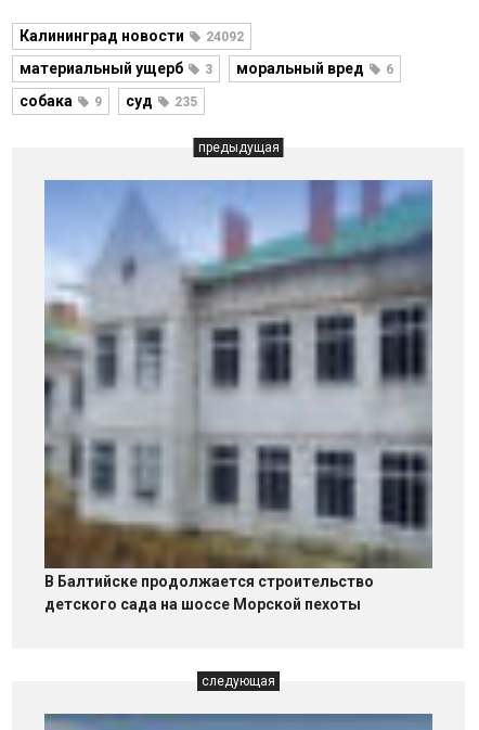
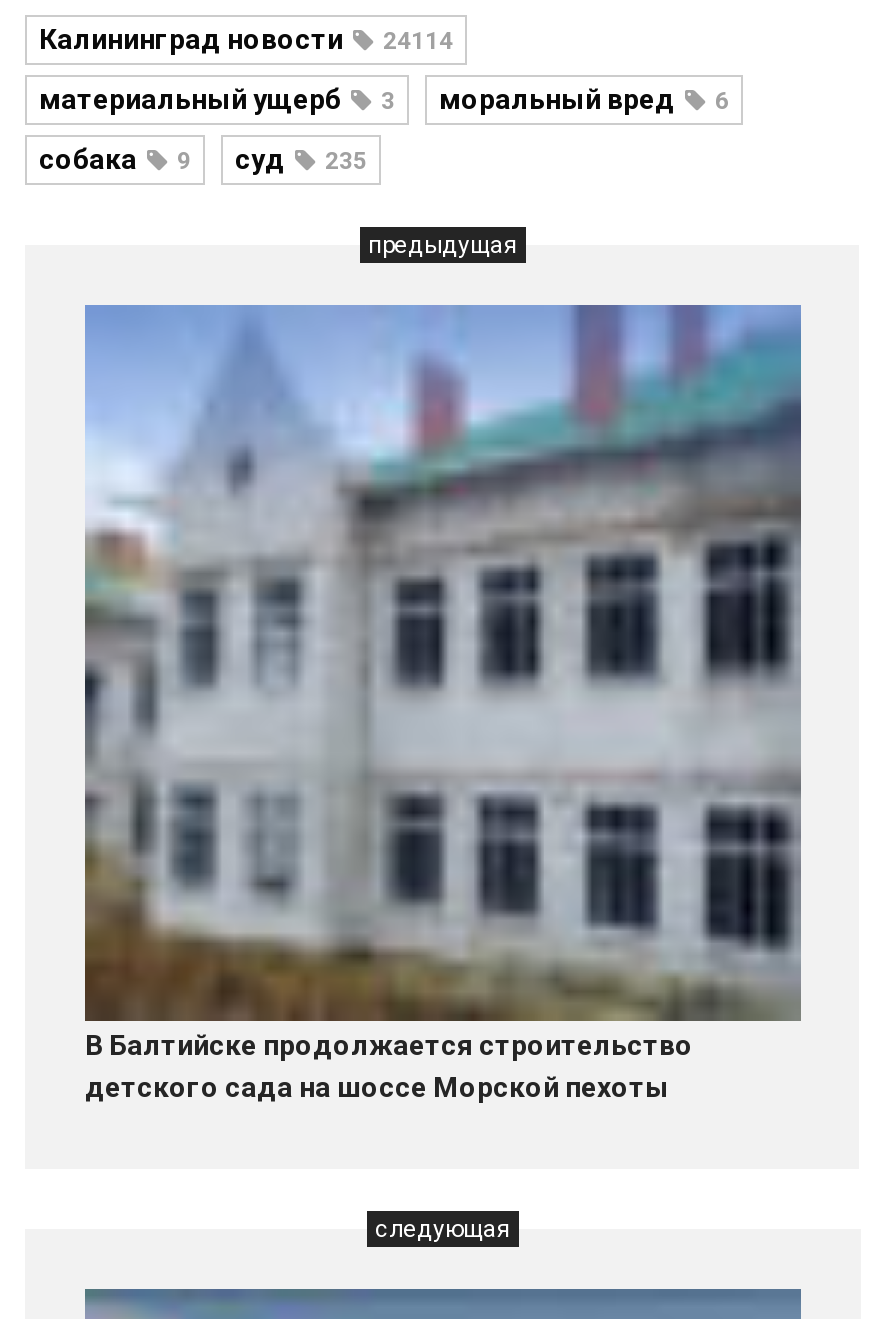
[20,28,244,45] Калининград новости 24092 -> [39,24,453,56] Калининград новости 24114

